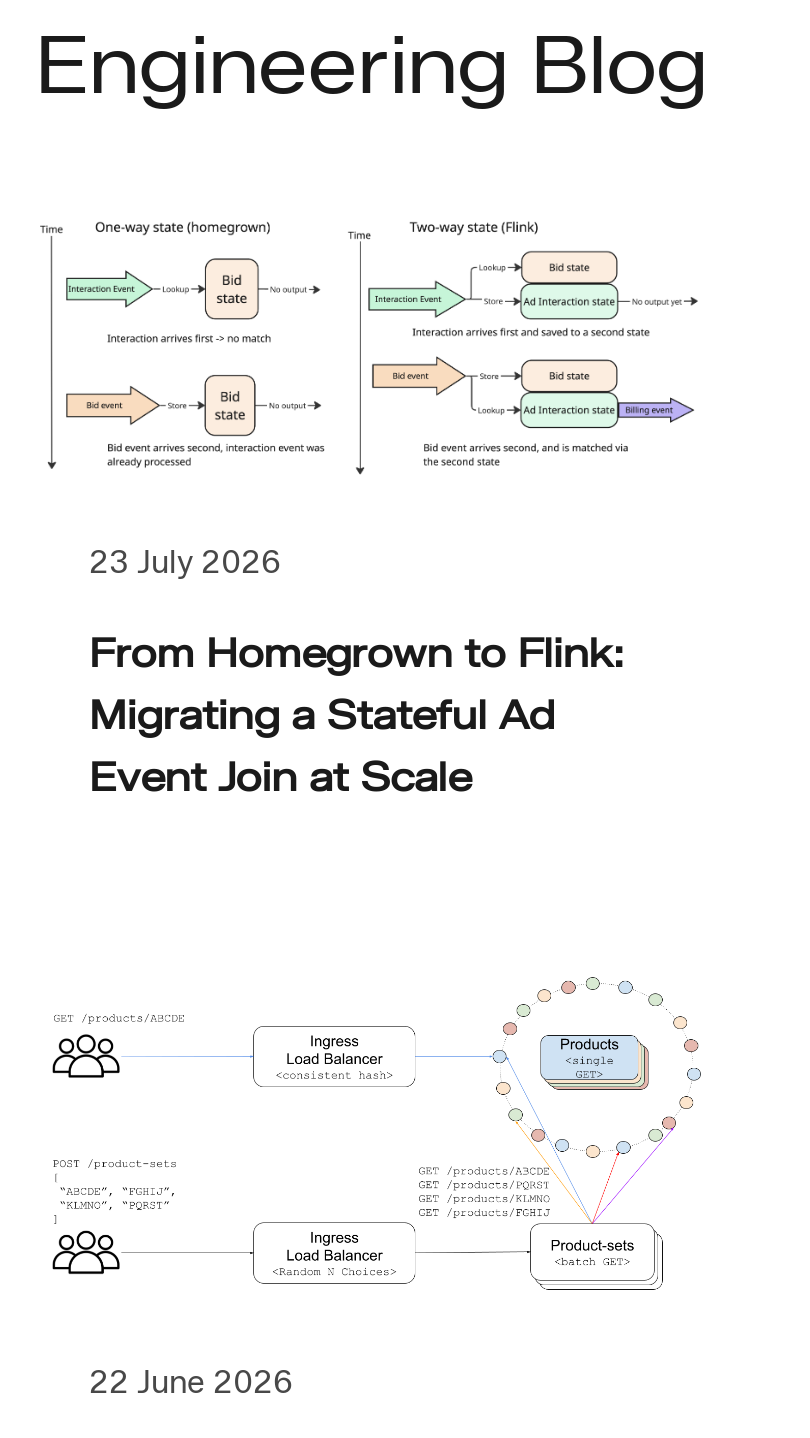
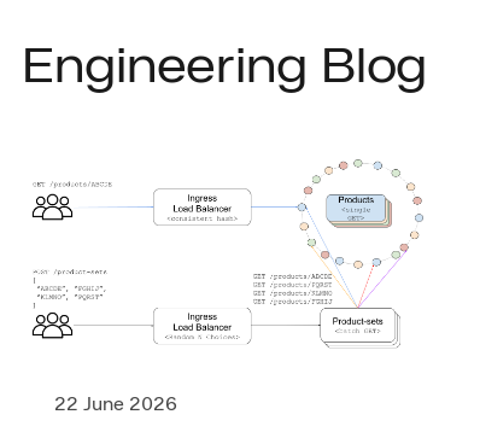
[39,221,624,802] [image] | 23 July 2026 | From Homegrown to Flink: | Migrating a Stateful Ad | Event Join at Scale -> none
[347,219,699,475] [image] -> none

